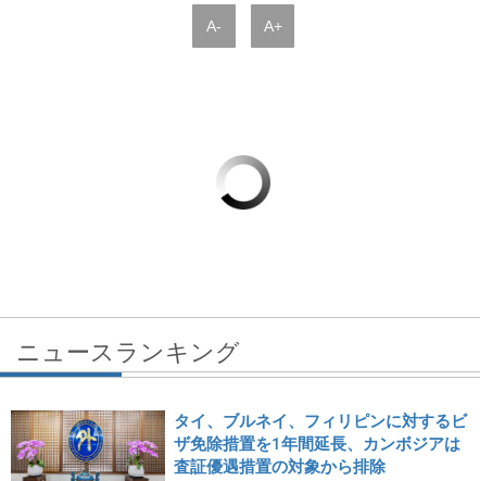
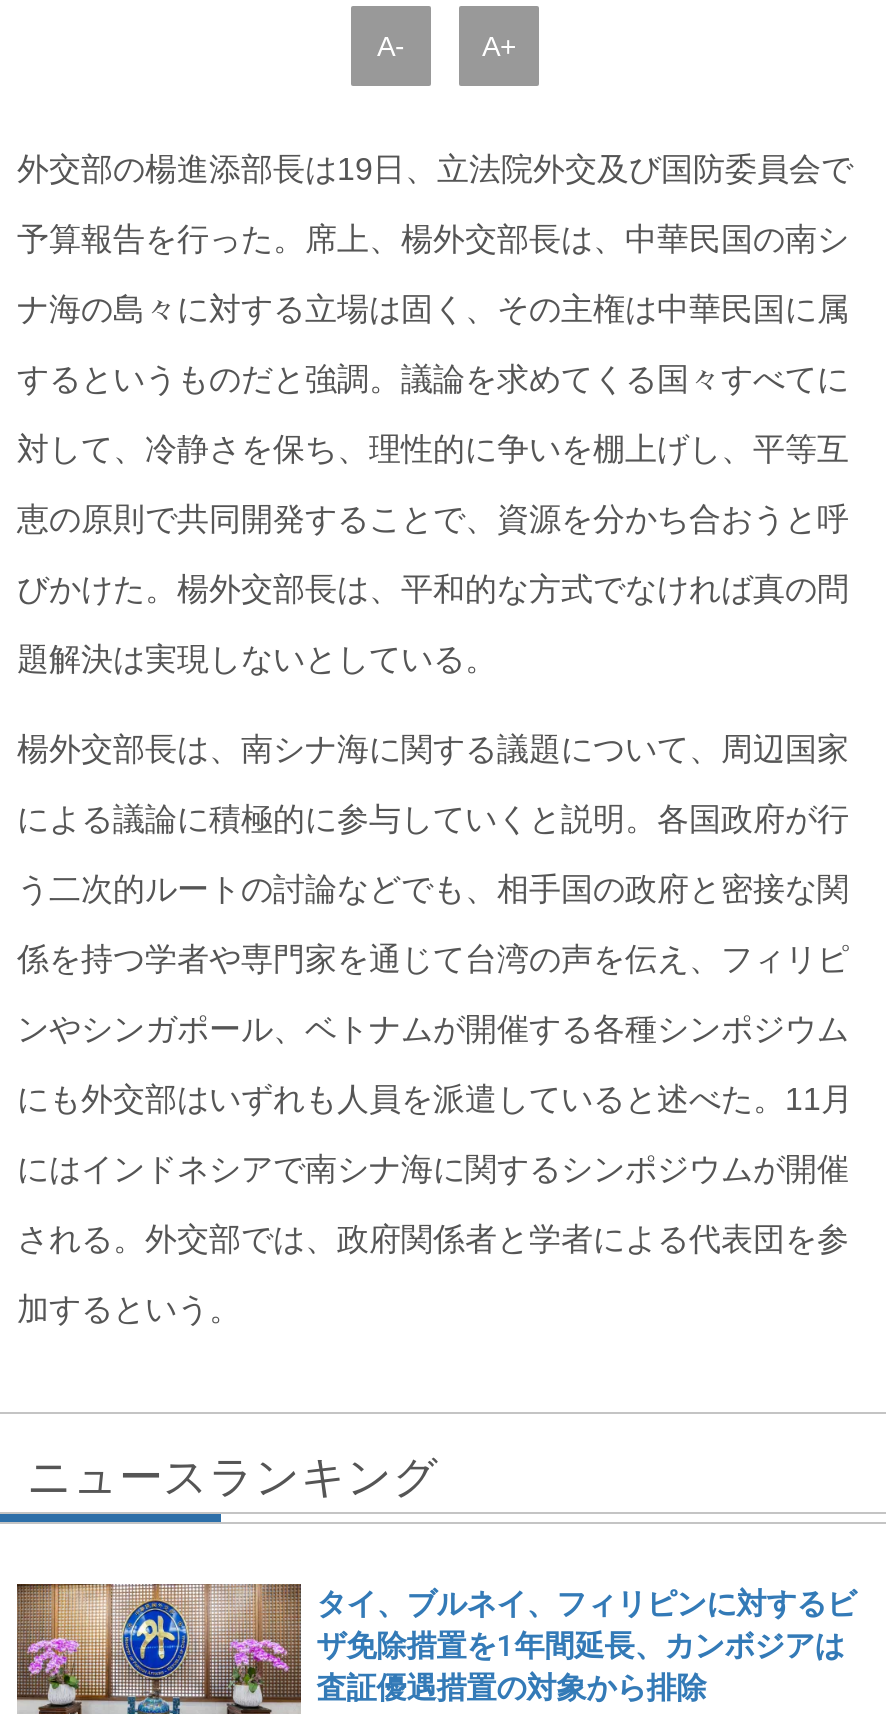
none -> [17,152,853,1326] 外交部の楊進添部長は19日、立法院外交及び国防委員会で | 予算報告を行った。席上、楊外交部長は、中華民国の南シ | ナ海の島々に対する立場は固く、その主権は中華民国に属 | するというものだと強調。議論を求めてくる国々すべてに | 対して、冷静さを保ち、理性的に争いを棚上げし、平等互 | 恵の原則で共同開発することで、資源を分かち合おうと呼 | びかけた。楊外交部長は、平和的な方式でなければ真の問 | 題解決は実現しないとしている。 | 楊外交部長は、南シナ海に関する議題について、周辺国家 | による議論に積極的に参与していくと説明。各国政府が行 | う二次的ルートの討論などでも、相手国の政府と密接な関 | 係を持つ学者や専門家を通じて台湾の声を伝え、フィリピ | ンやシンガポール、ベトナムが開催する各種シンポジウム | にも外交部はいずれも人員を派遣していると述べた。11月 | にはインドネシアで南シナ海に関するシンポジウムが開催 | される。外交部では、政府関係者と学者による代表団を参 | 加するという。

